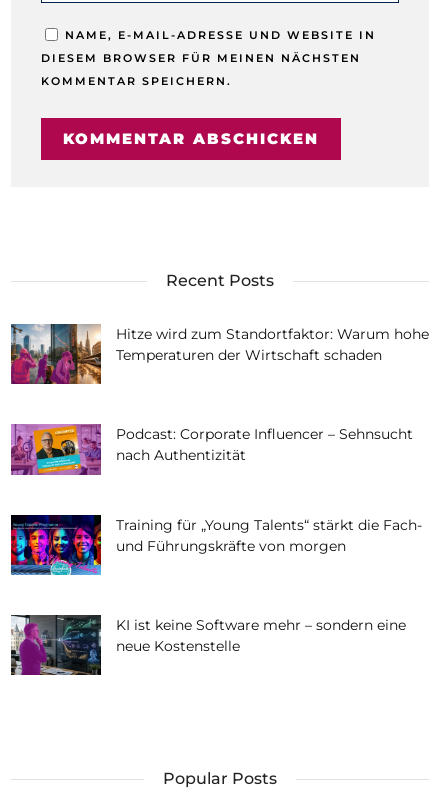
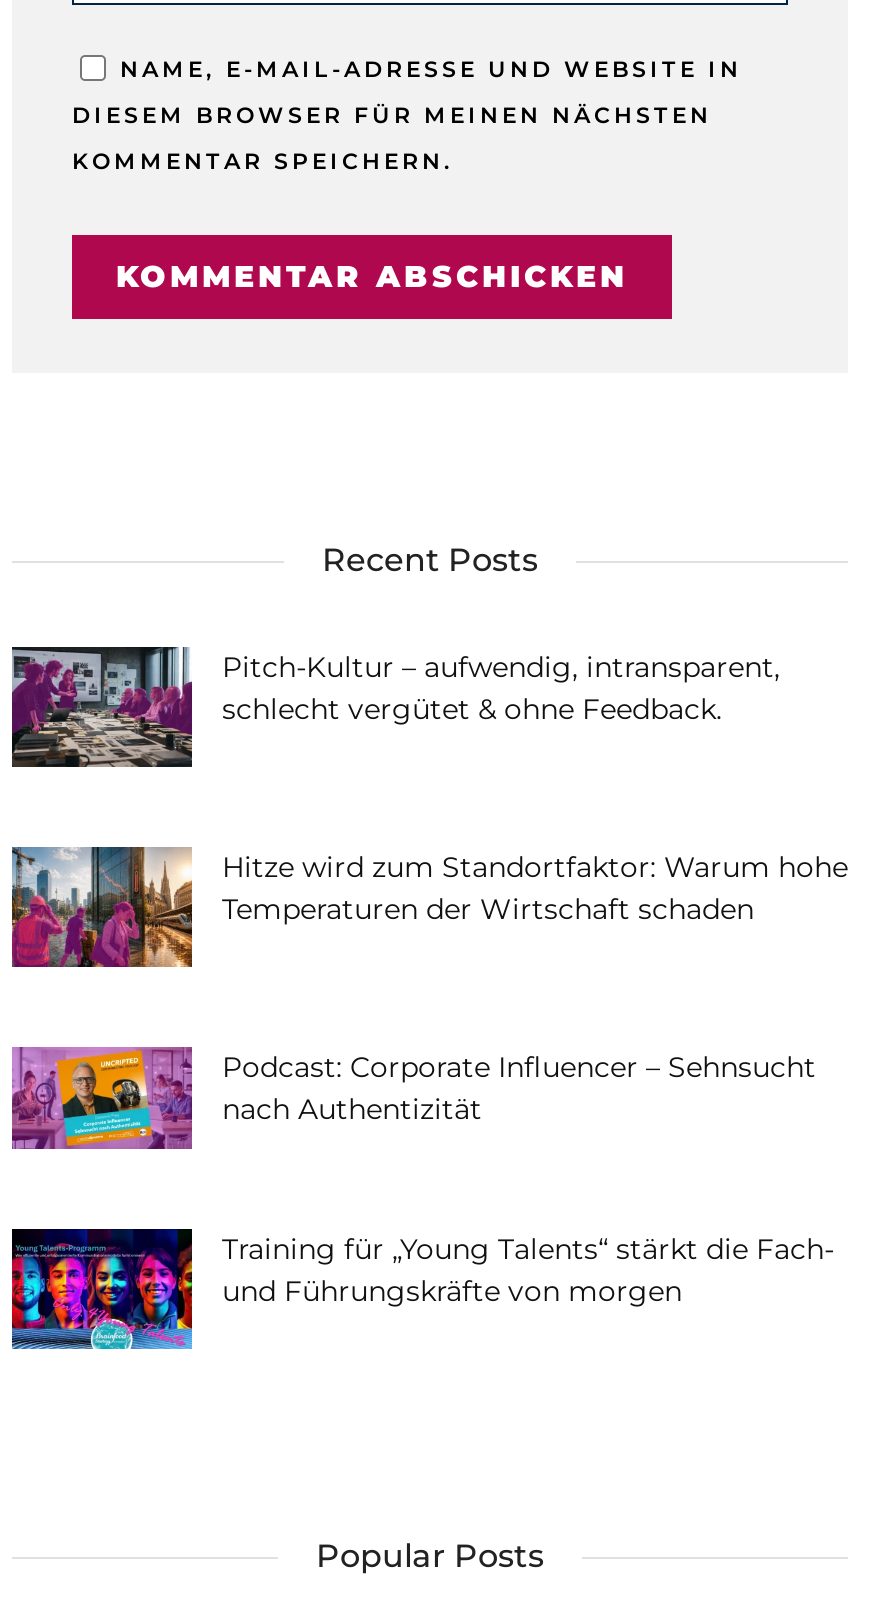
none -> [10,645,780,769] [image] | Pitch-Kultur – aufwendig, intransparent, | schlecht vergütet & ohne Feedback.
moved [9,322,429,555] -> [8,843,848,1309]: [image] | Hitze wird zum Standortfaktor: Warum hohe | Temperaturen der Wirtschaft schaden | Podcast: Corporate Influencer – Sehnsucht | nach Authentizität | Training für „Young Talents“ stärkt die Fach- | und Führungskräfte von morgen
[10,614,406,676] [image] | KI ist keine Software mehr – sondern eine | neue Kostenstelle -> none

